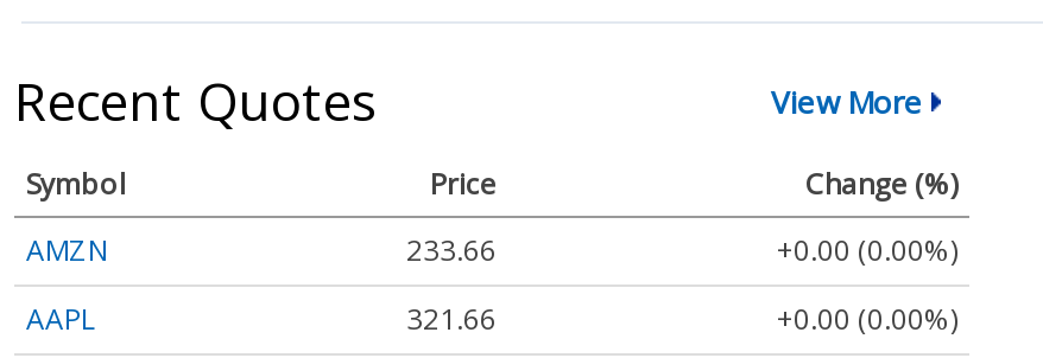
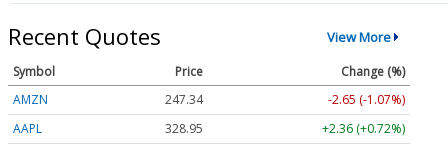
[406,229,497,270] 233.66 -> [165,91,203,108] 247.34
[777,229,957,270] +0.00 (0.00%) -> [328,91,405,108] -2.65 (-1.07%)
[406,298,497,339] 321.66 -> [165,120,203,137] 328.95
[777,298,957,339] +0.00 (0.00%) -> [322,120,405,137] +2.36 (+0.72%)

